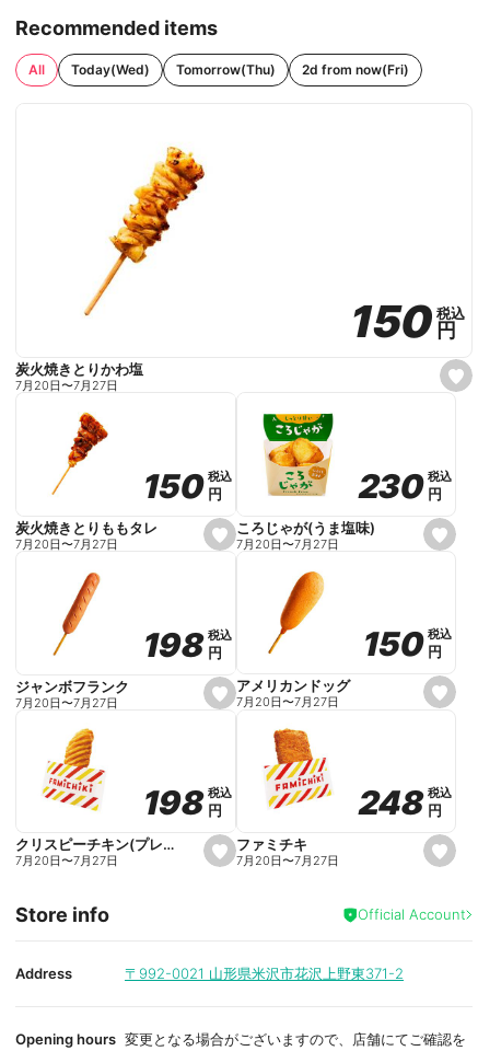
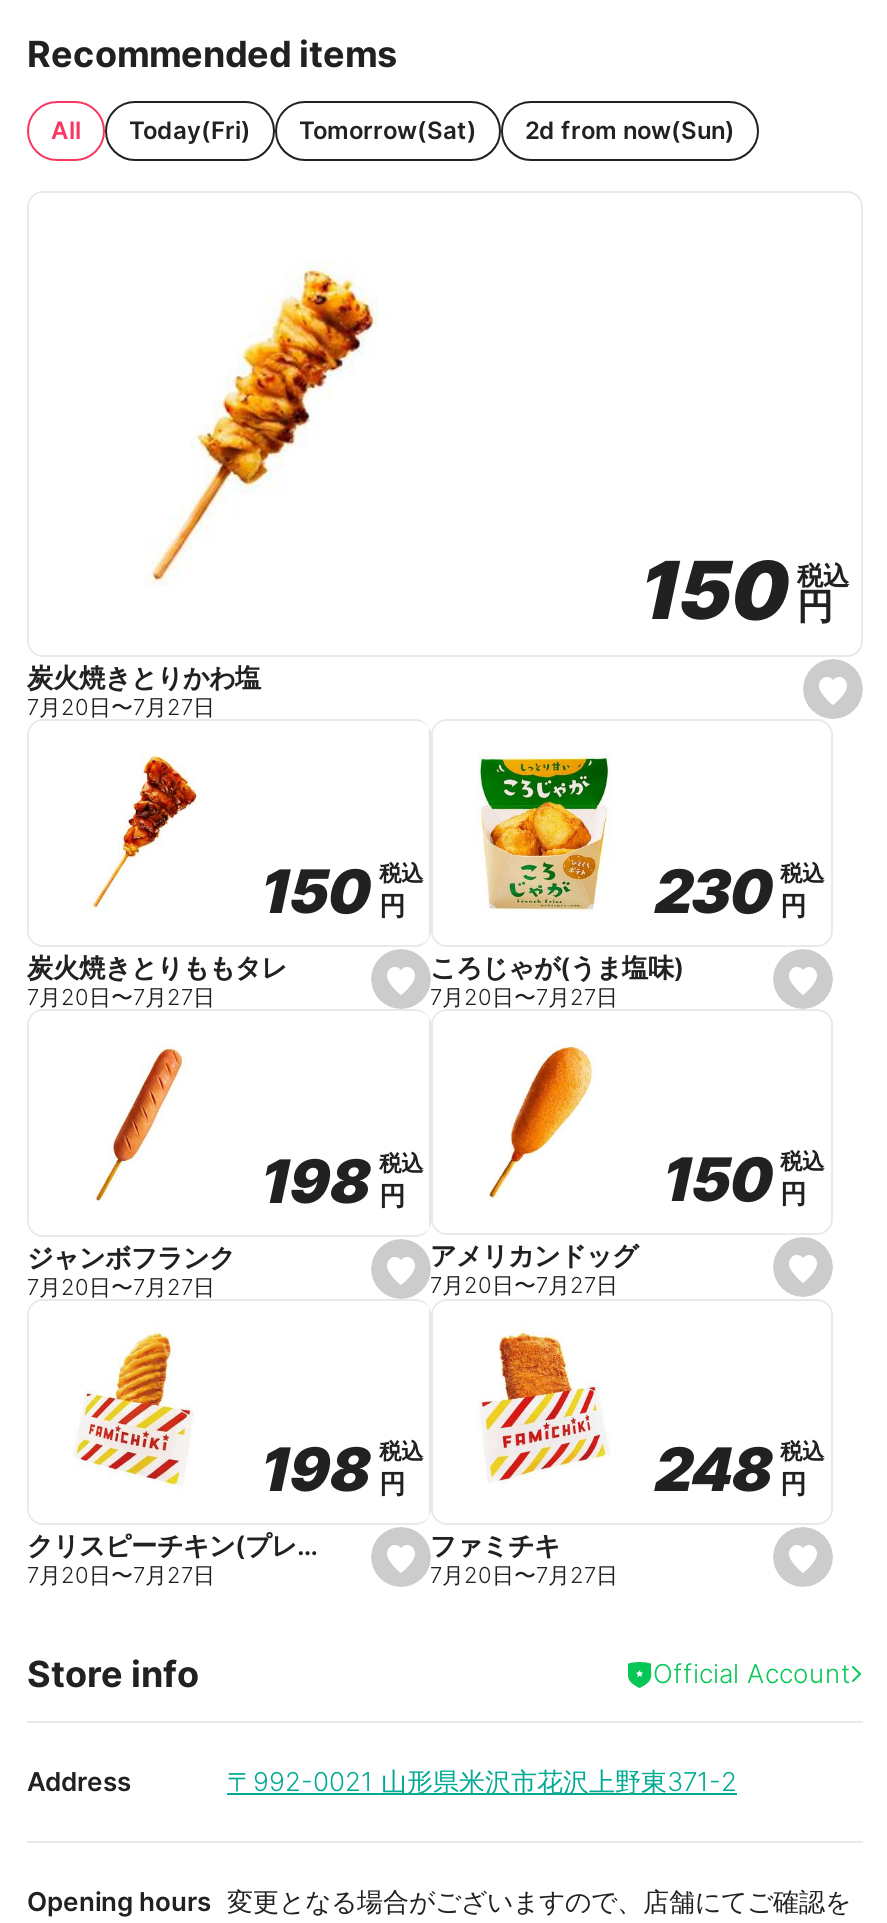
[71,61,409,77] Today(Wed) | Tomorrow(Thu) | 2d from now(Fri) -> [129,114,735,144] Today(Fri) | Tomorrow(Sat) | 2d from now(Sun)

